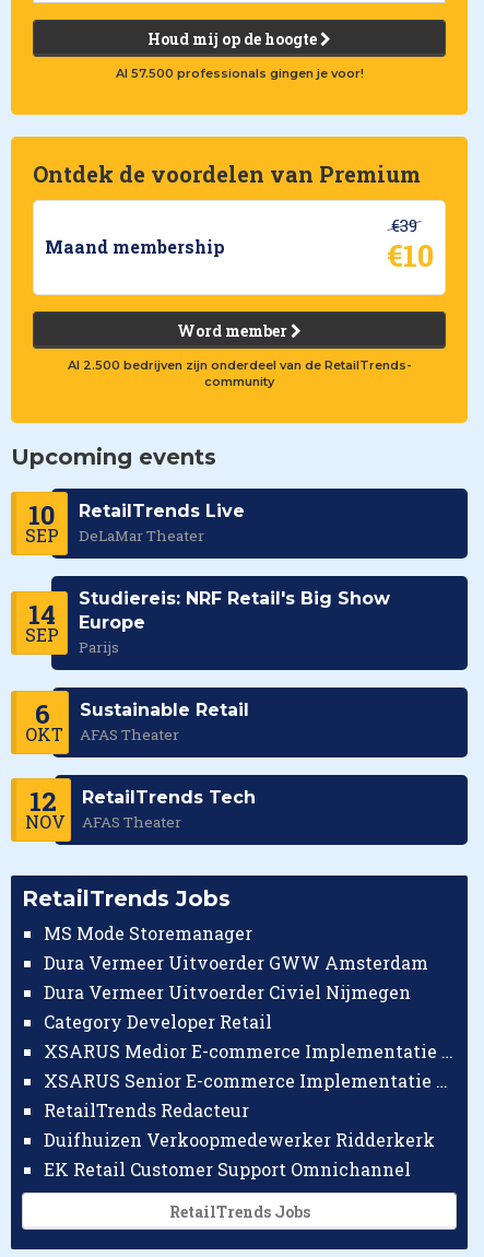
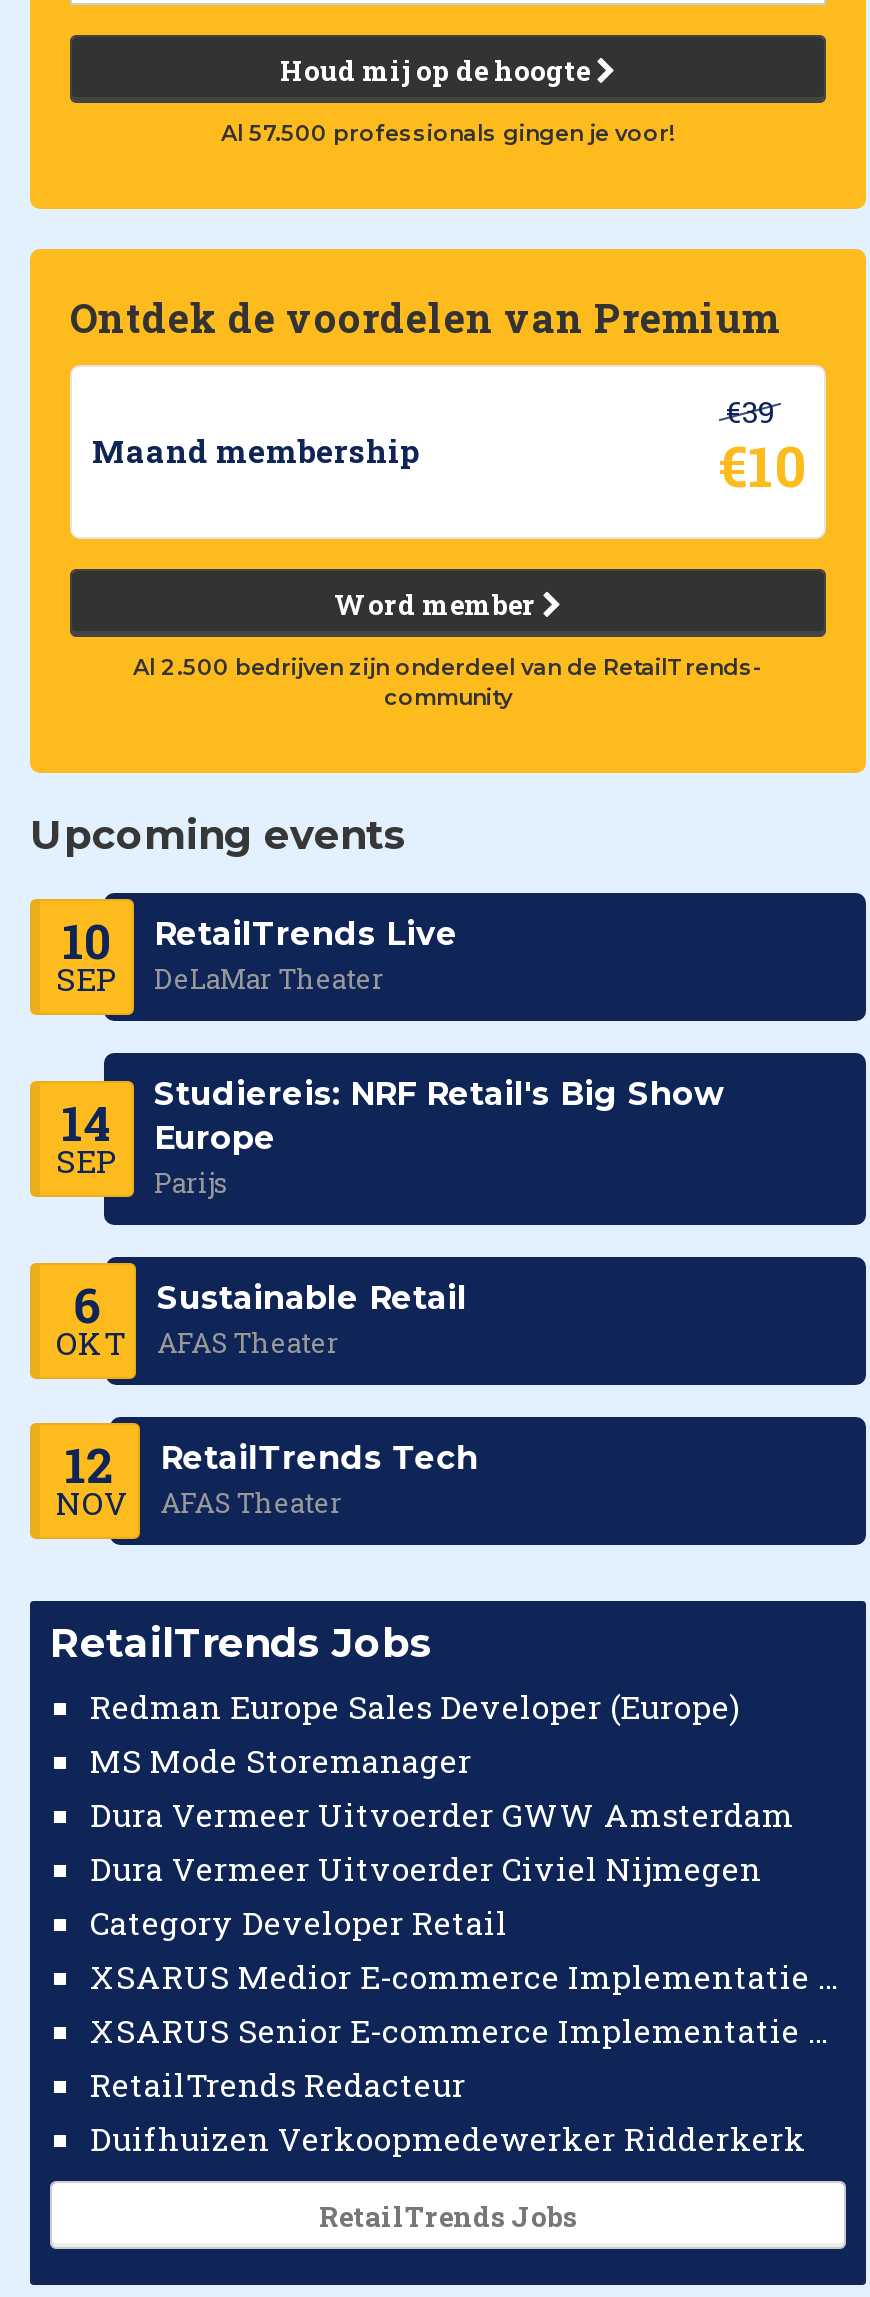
none -> [90,1685,740,1727] Redman Europe Sales Developer (Europe)
moved [44,921,435,1151] -> [90,1739,806,2159]: MS Mode Storemanager | Dura Vermeer Uitvoerder GWW Amsterdam | Dura Vermeer Uitvoerder Civiel Nijmegen | Category Developer Retail | RetailTrends Redacteur | Duifhuizen Verkoopmedewerker Ridderkerk
[44,1157,411,1180] EK Retail Customer Support Omnichannel -> none

